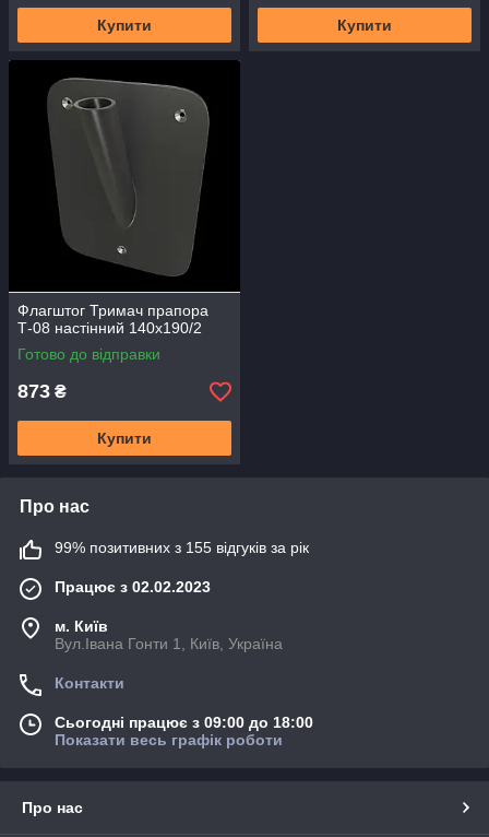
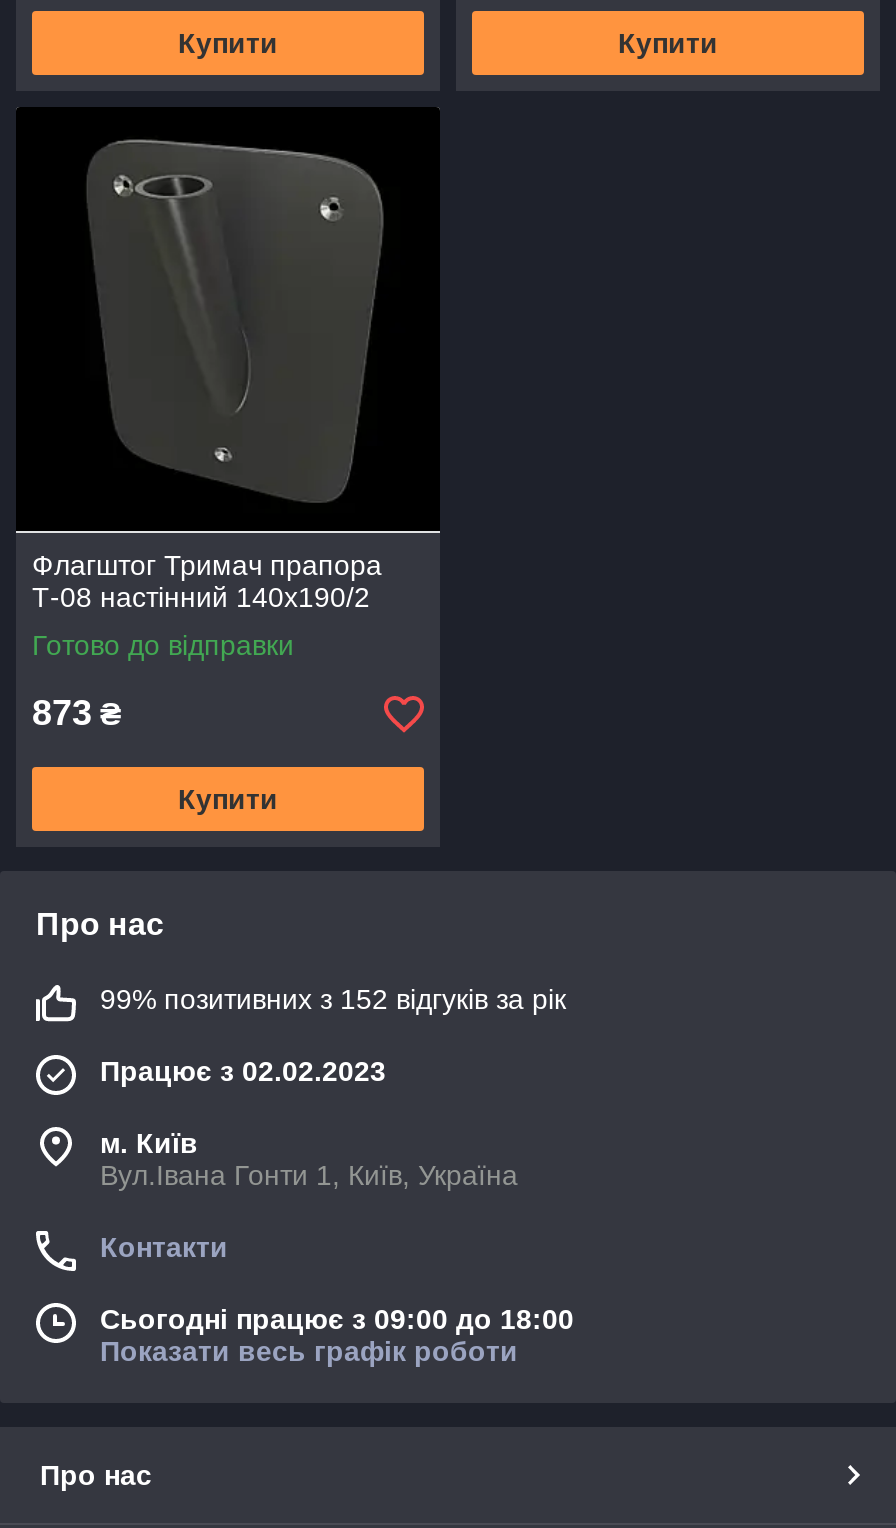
[55,539,309,556] 99% позитивних з 155 відгуків за рік -> [100,983,566,1015] 99% позитивних з 152 відгуків за рік

